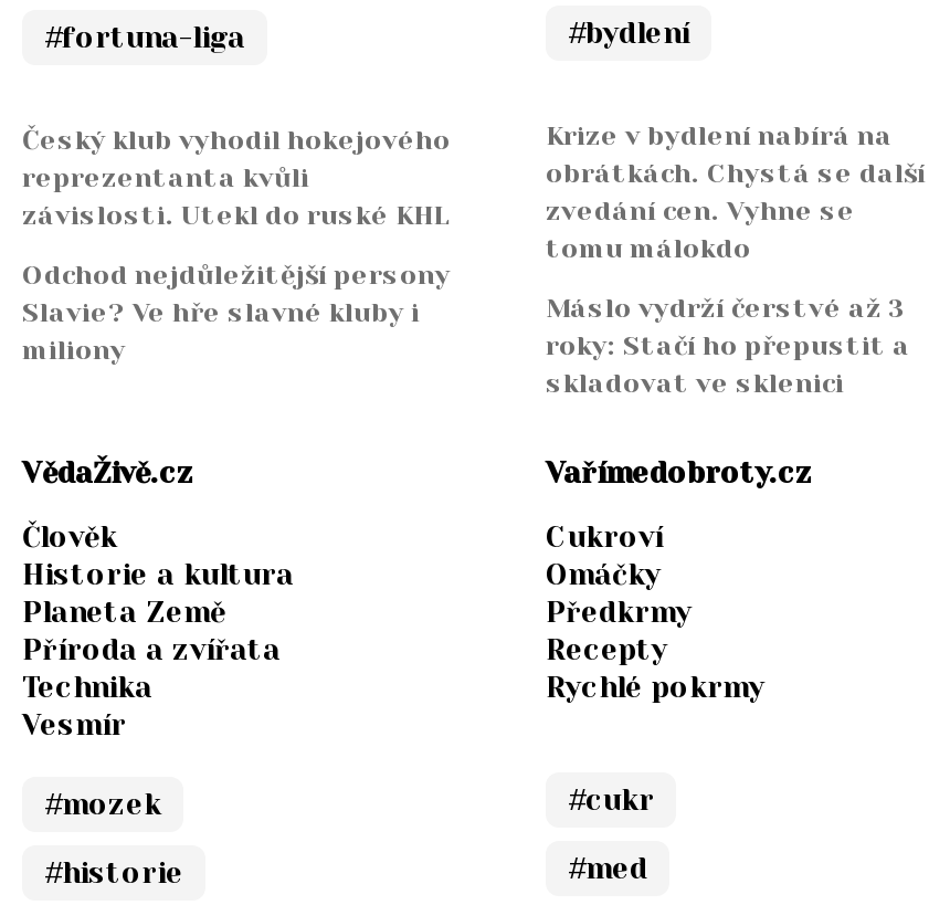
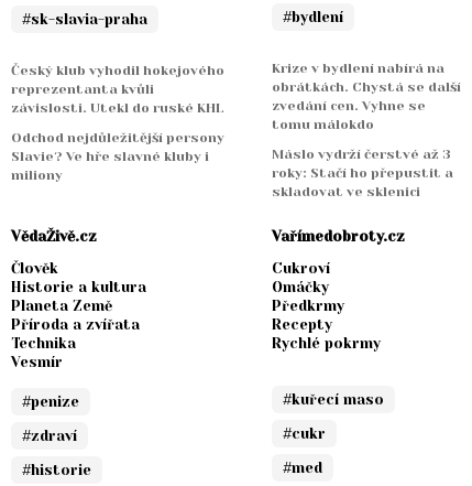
[44,22,245,55] #fortuna-liga -> [22,11,147,28] #sk-slavia-praha
none -> [283,392,384,408] #kuřecí maso
[44,789,161,822] #mozek -> [22,394,79,445] #penize | #zdraví

